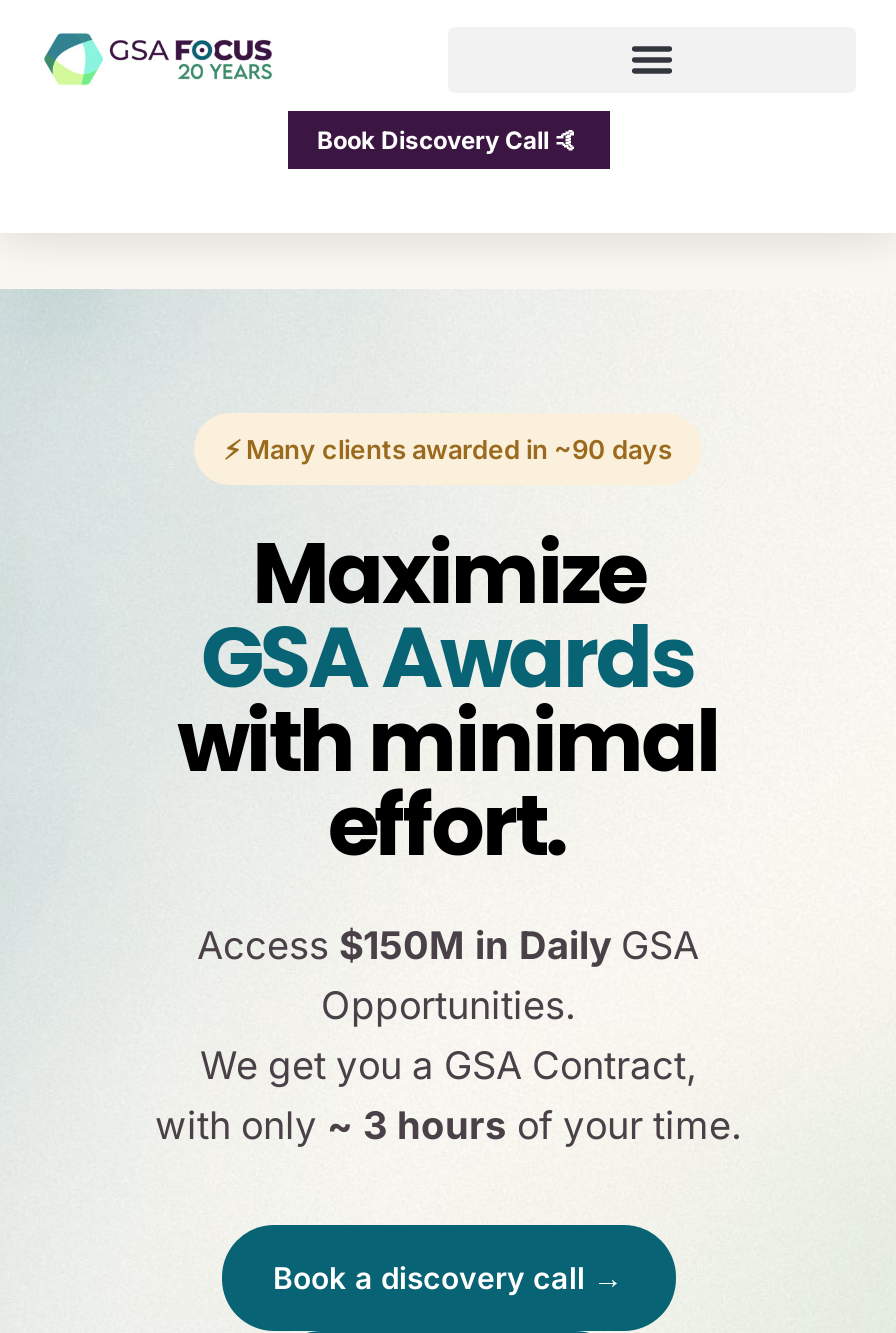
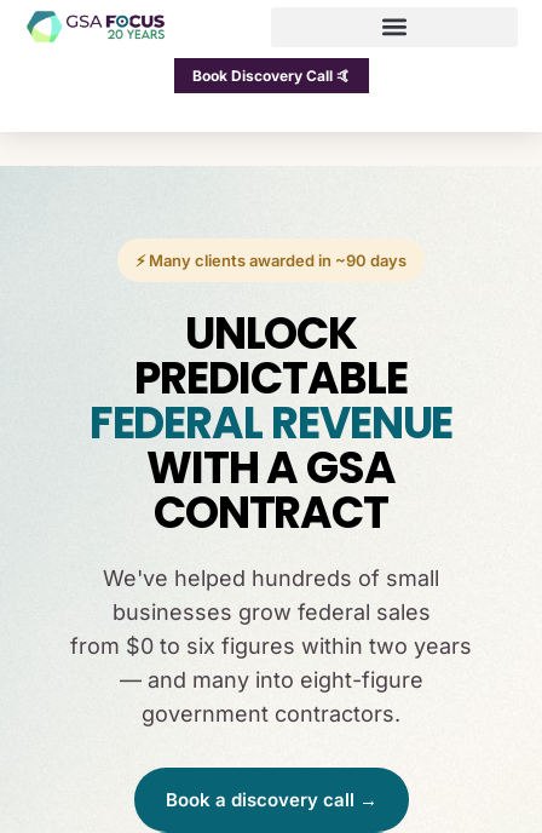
[155,515,741,1149] Maximize | GSA Awards | with minimal | effort. | Access $150M in Daily GSA | Opportunities. | We get you a GSA Contract, | with only ~ 3 hours of your time. -> [70,303,472,726] UNLOCK | PREDICTABLE | FEDERAL REVENUE | WITH A GSA | CONTRACT | We've helped hundreds of small | businesses grow federal sales | from $0 to six figures within two years | — and many into eight-figure | government contractors.

